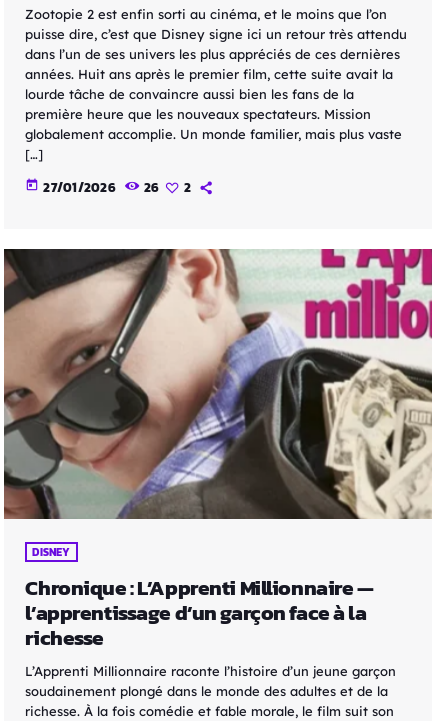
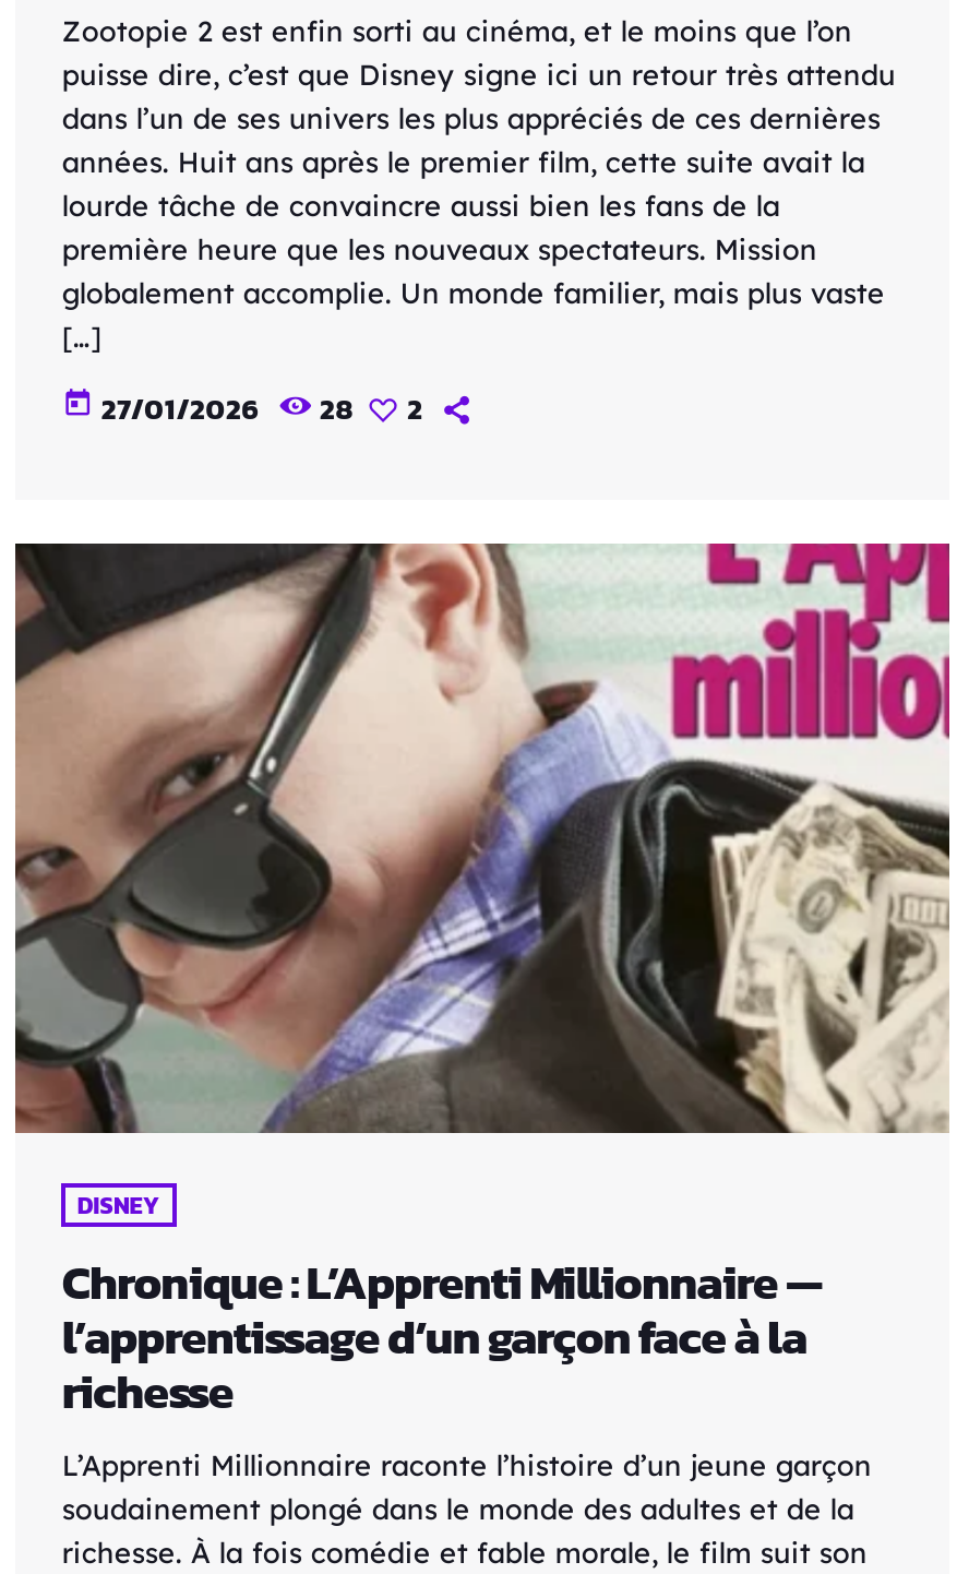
[143,178,159,197] 26 -> [320,388,354,429] 28

